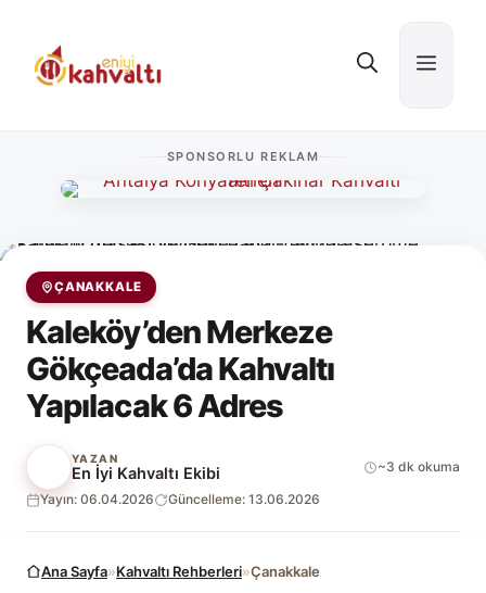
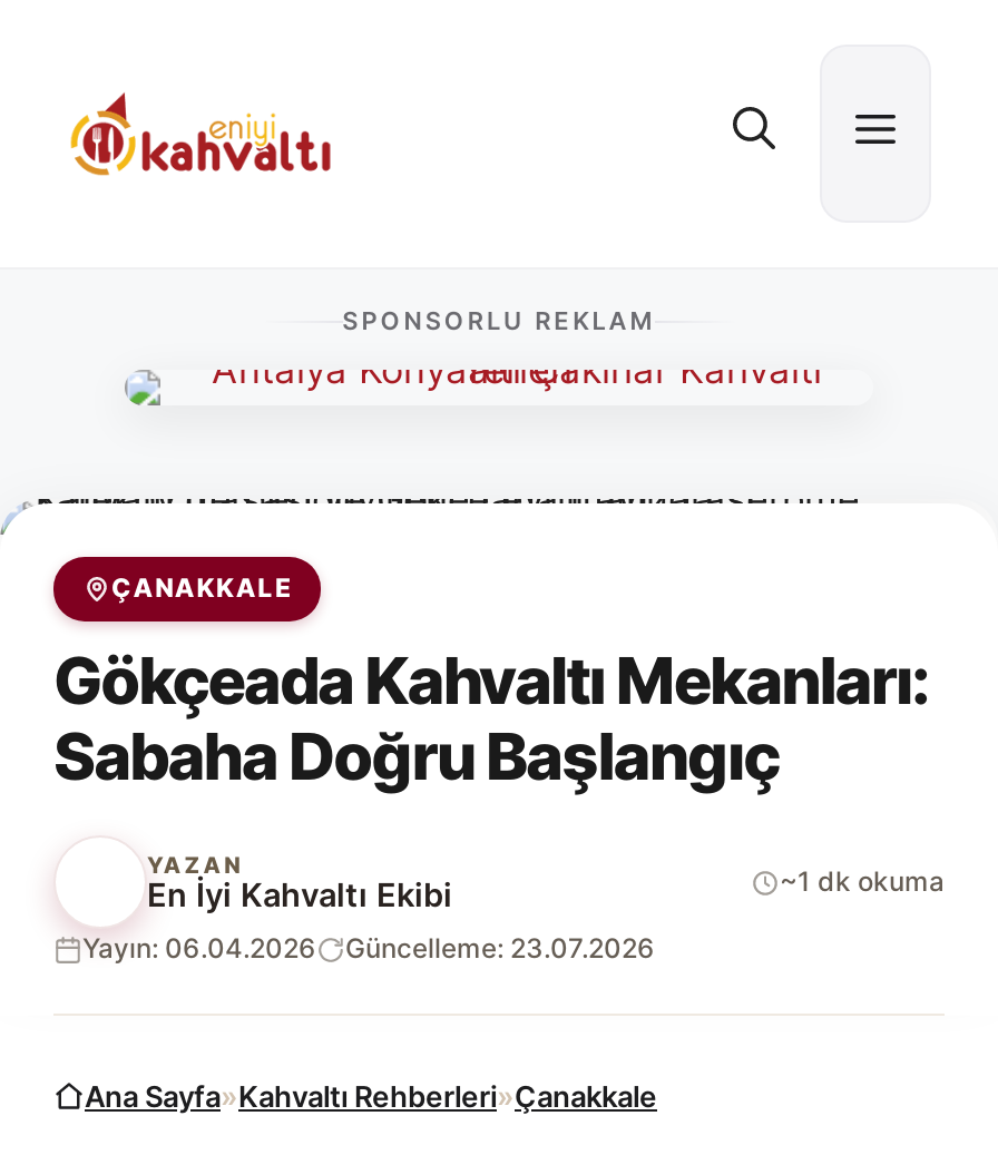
[26,313,335,425] Kaleköy’den Merkeze | Gökçeada’da Kahvaltı | Yapılacak 6 Adres -> [53,642,929,795] Gökçeada Kahvaltı Mekanları: | Sabaha Doğru Başlangıç
[378,459,460,475] ~3 dk okuma -> [780,865,945,899] ~1 dk okuma
[40,491,320,508] Yayın: 06.04.2026 Güncelleme: 13.06.2026 -> [82,932,655,965] Yayın: 06.04.2026 Güncelleme: 23.07.2026

